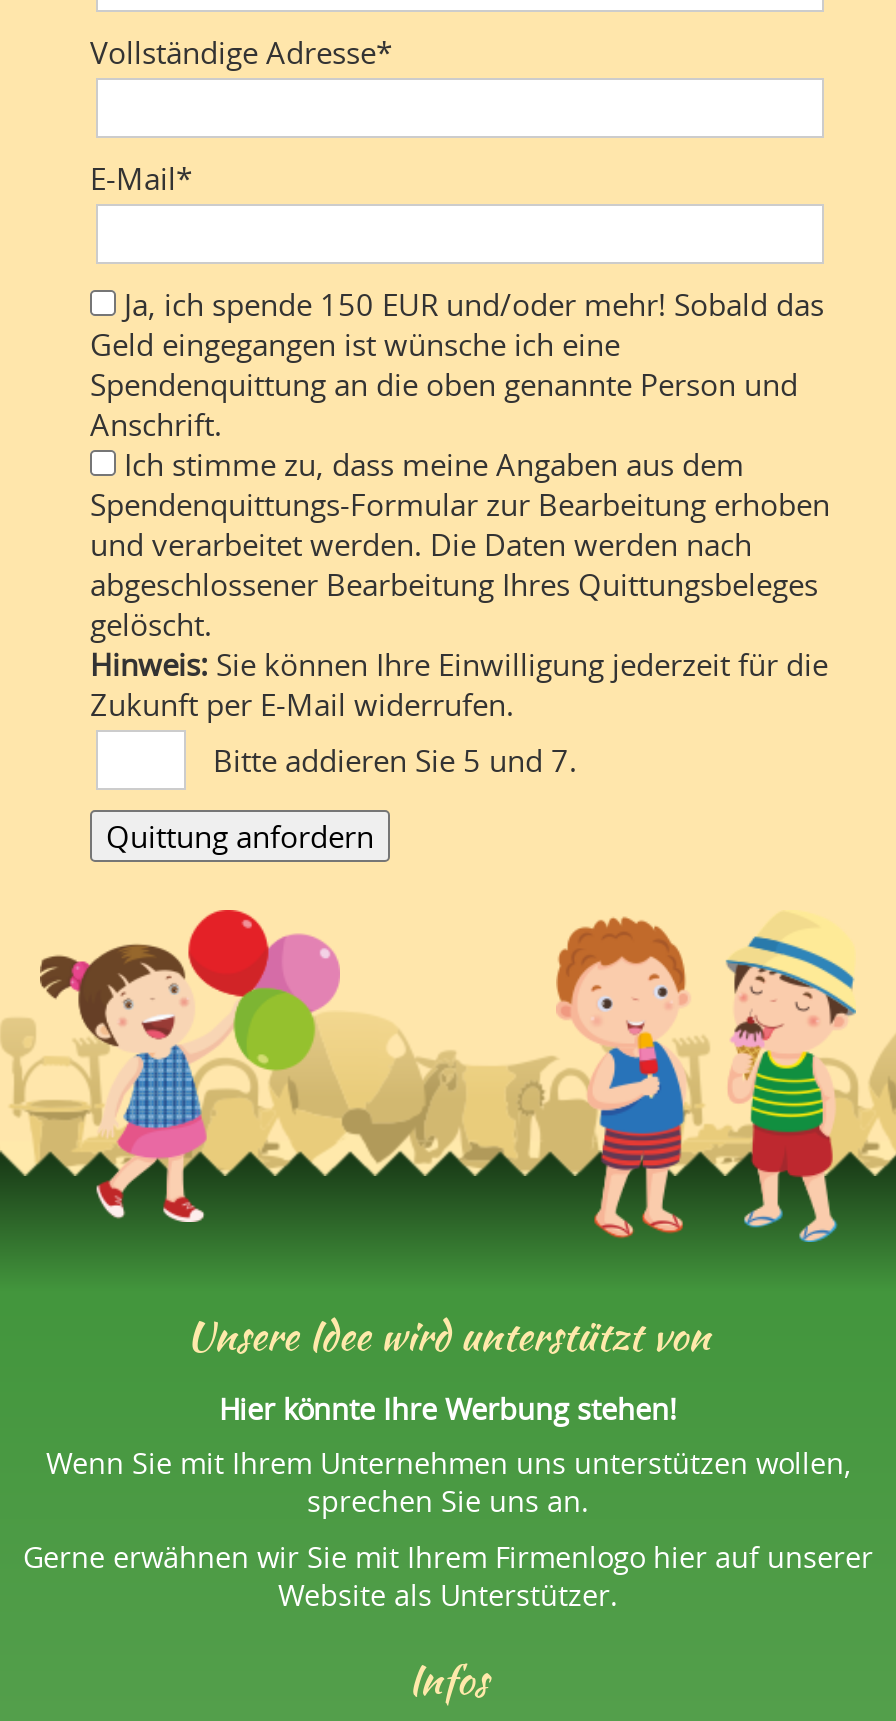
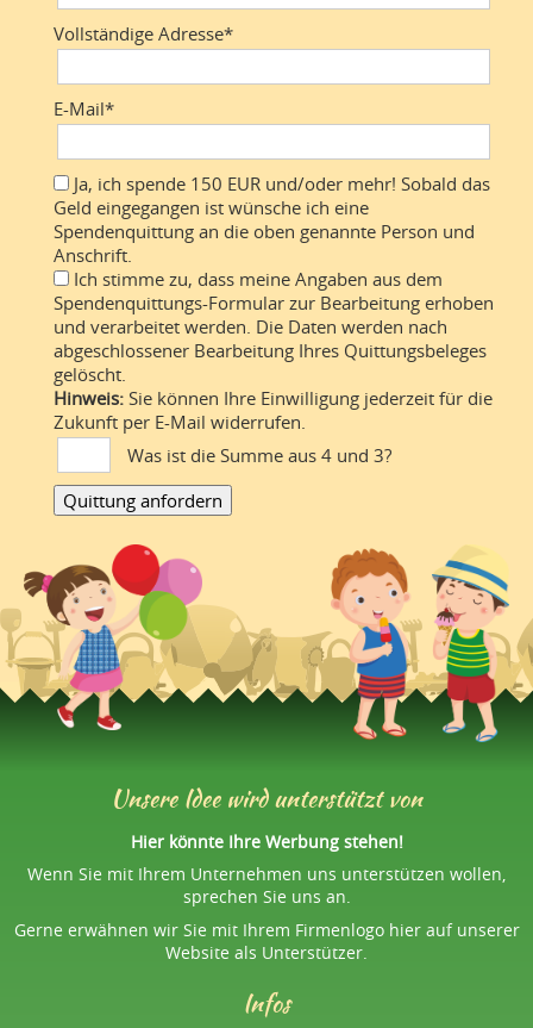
[213,740,577,780] Bitte addieren Sie 5 und 7. -> [127,443,391,467] Was ist die Summe aus 4 und 3?

